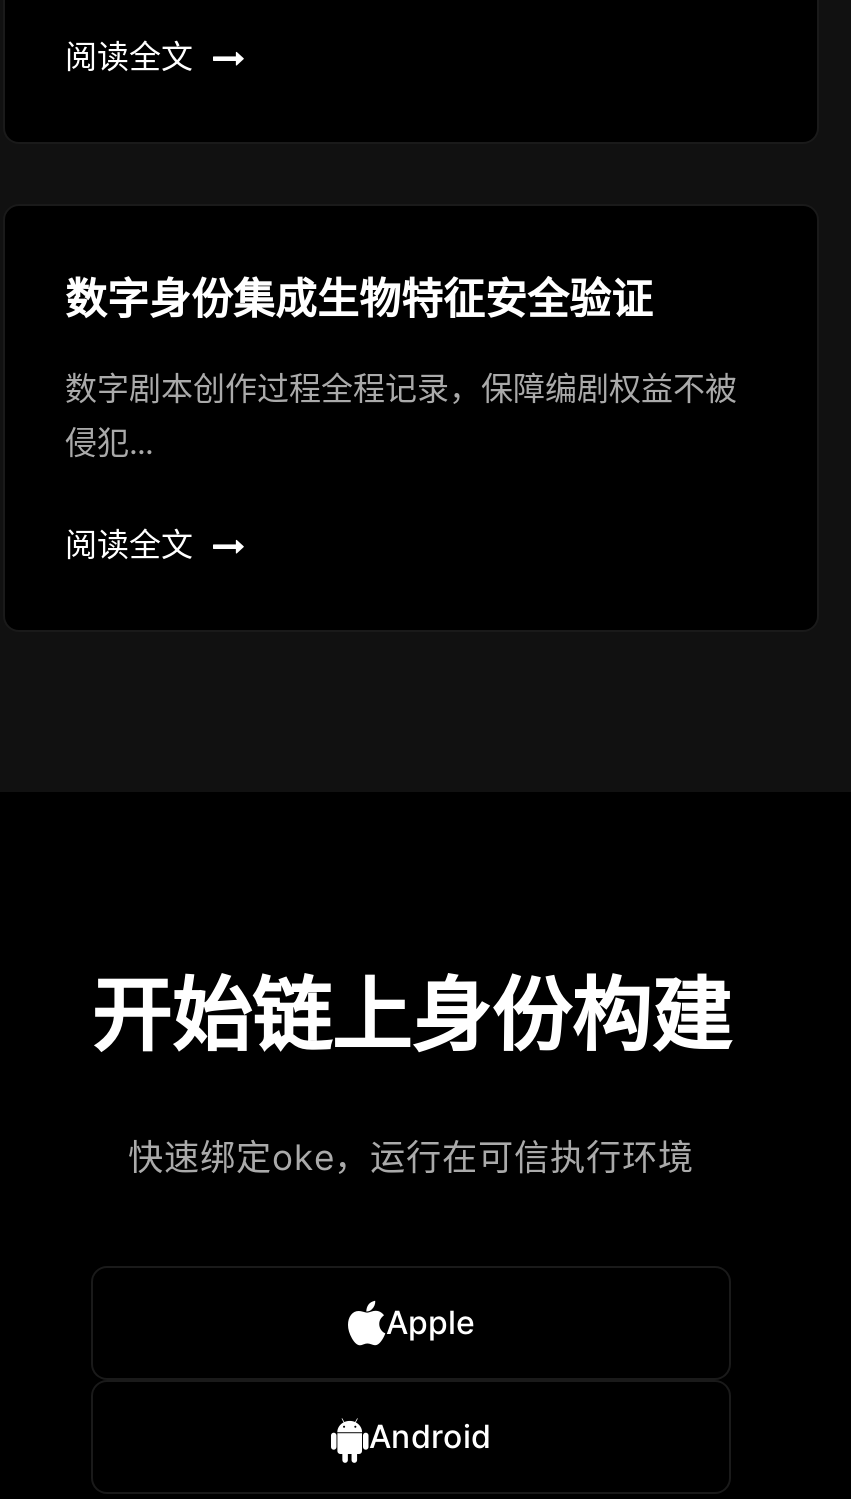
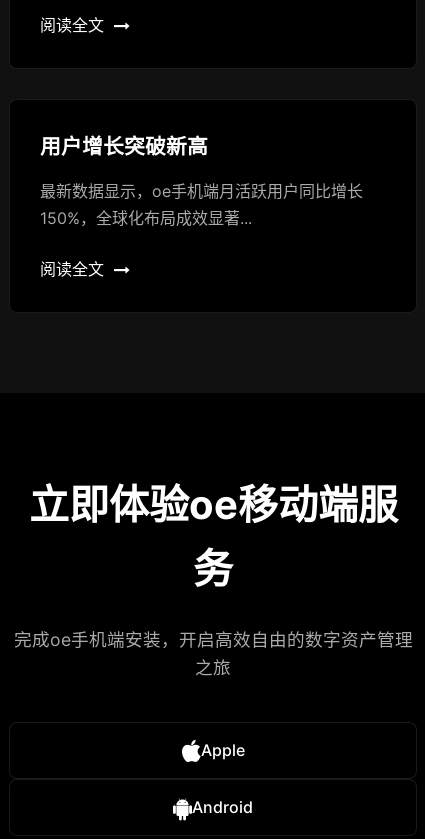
[65,274,653,324] 数字身份集成生物特征安全验证 -> [40,134,208,159] 用户增长突破新高
[65,368,737,462] 数字剧本创作过程全程记录，保障编剧权益不被 | 侵犯... -> [40,181,363,228] 最新数据显示，oe手机端月活跃用户同比增长 | 150%，全球化布局成效显著...
[91,966,731,1064] 开始链上身份构建 -> [28,480,397,593] 立即体验oe移动端服 | 务
[128,1136,694,1178] 快速绑定oke，运行在可信执行环境 -> [13,629,412,678] 完成oe手机端安装，开启高效自由的数字资产管理 | 之旅

